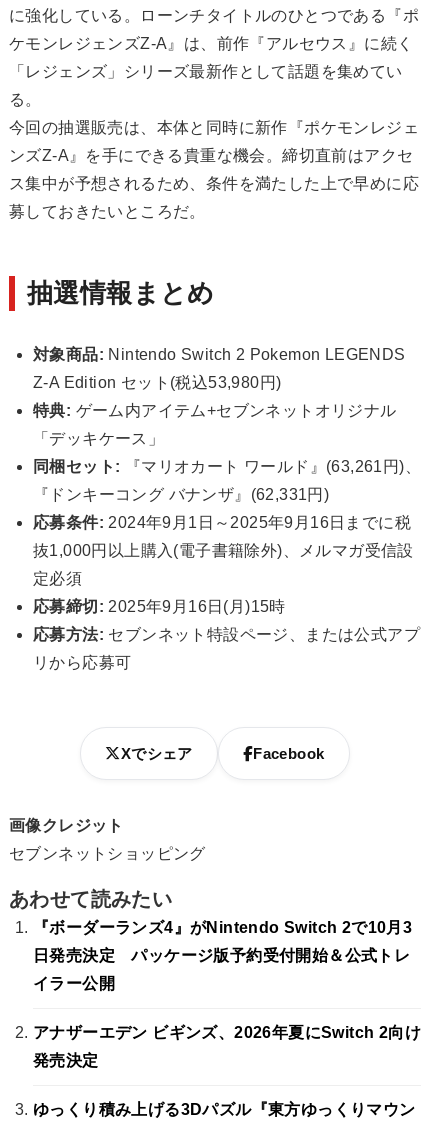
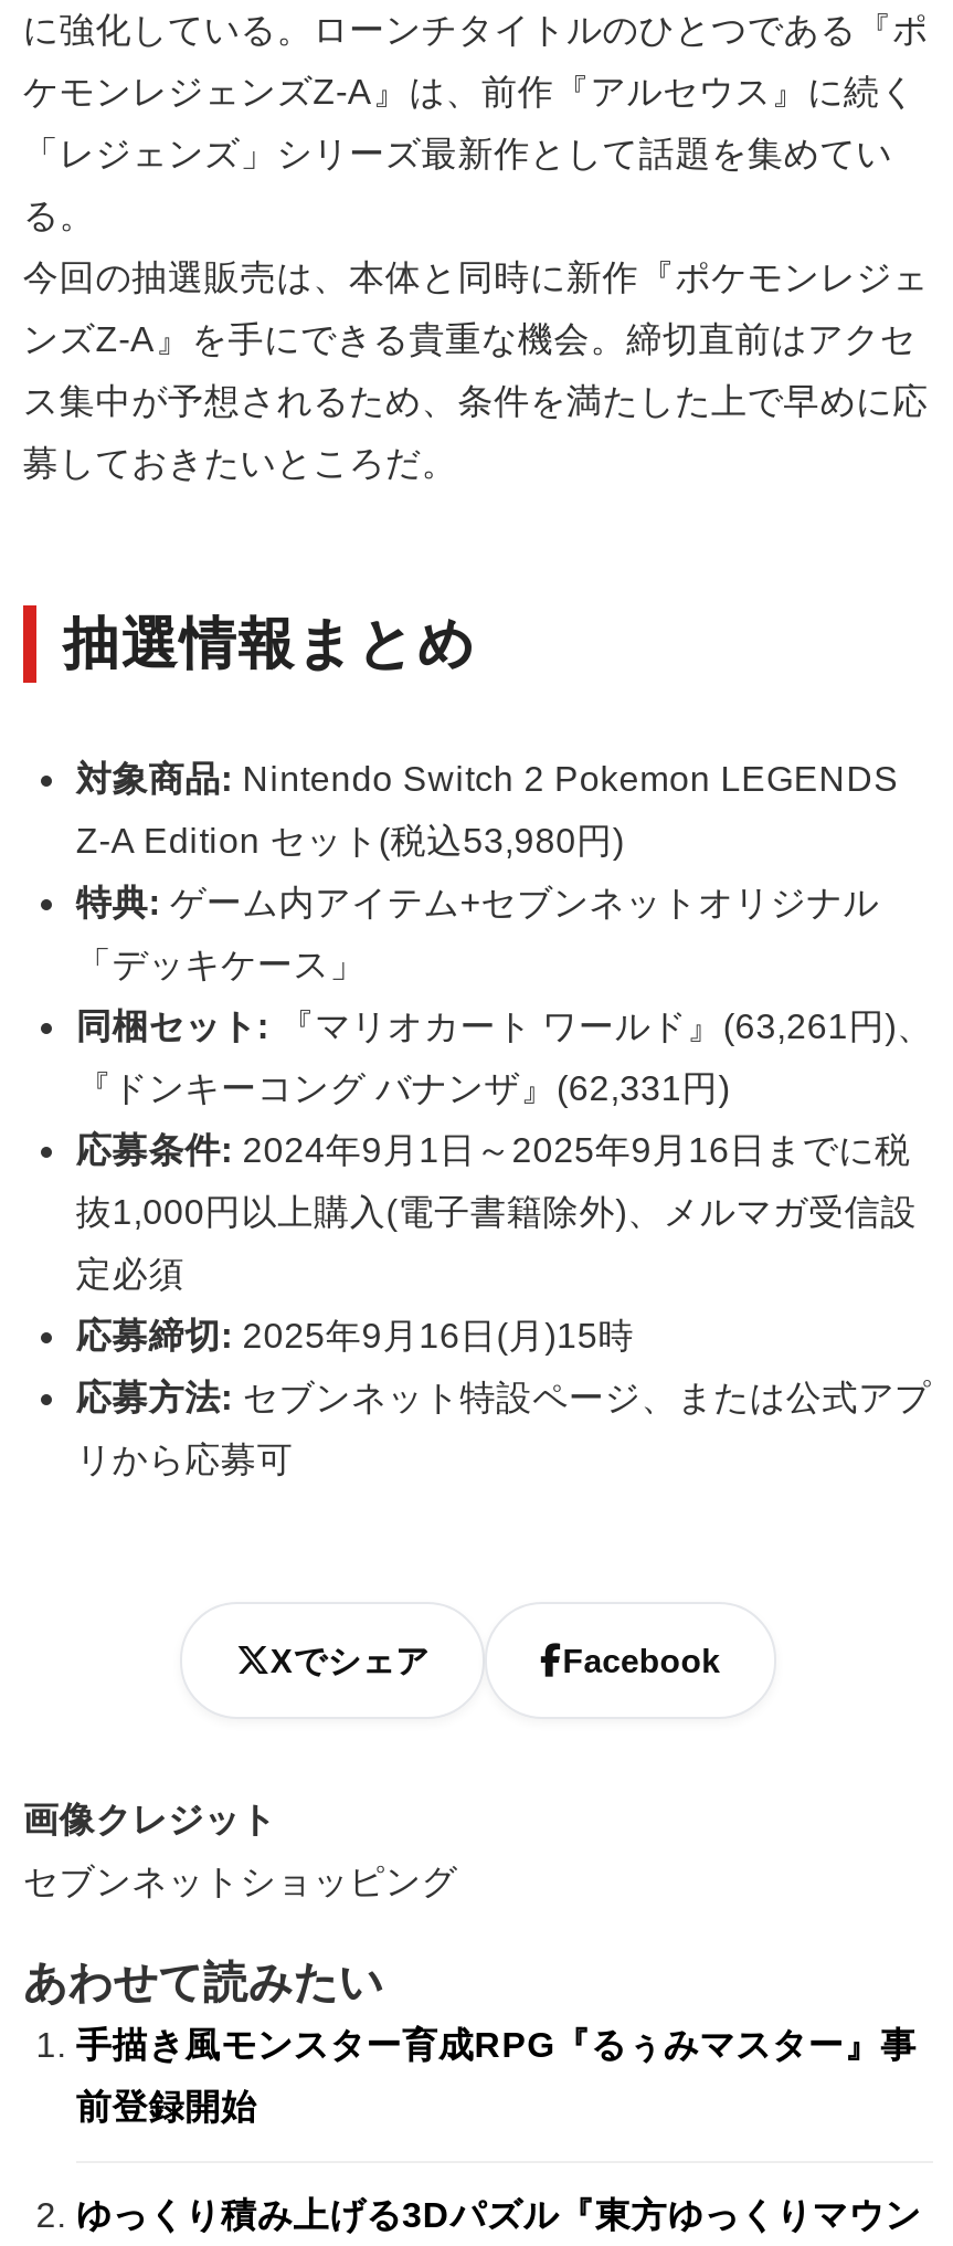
[33,919,421,1069] 『ボーダーランズ4』がNintendo Switch 2で10月3 | 日発売決定 パッケージ版予約受付開始＆公式トレ | イラー公開 | アナザーエデン ビギンズ、2026年夏にSwitch 2向け | 発売決定 -> [76,2026,917,2126] 手描き風モンスター育成RPG『るぅみマスター』事 | 前登録開始

